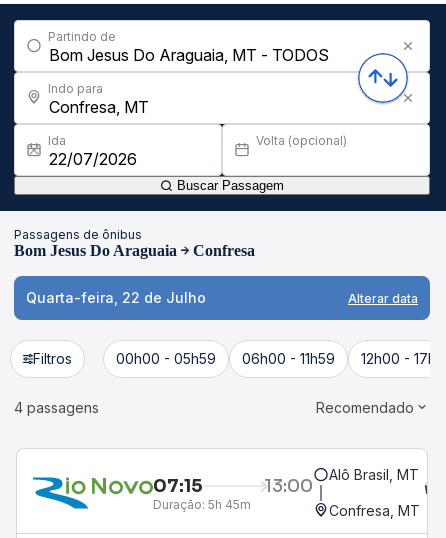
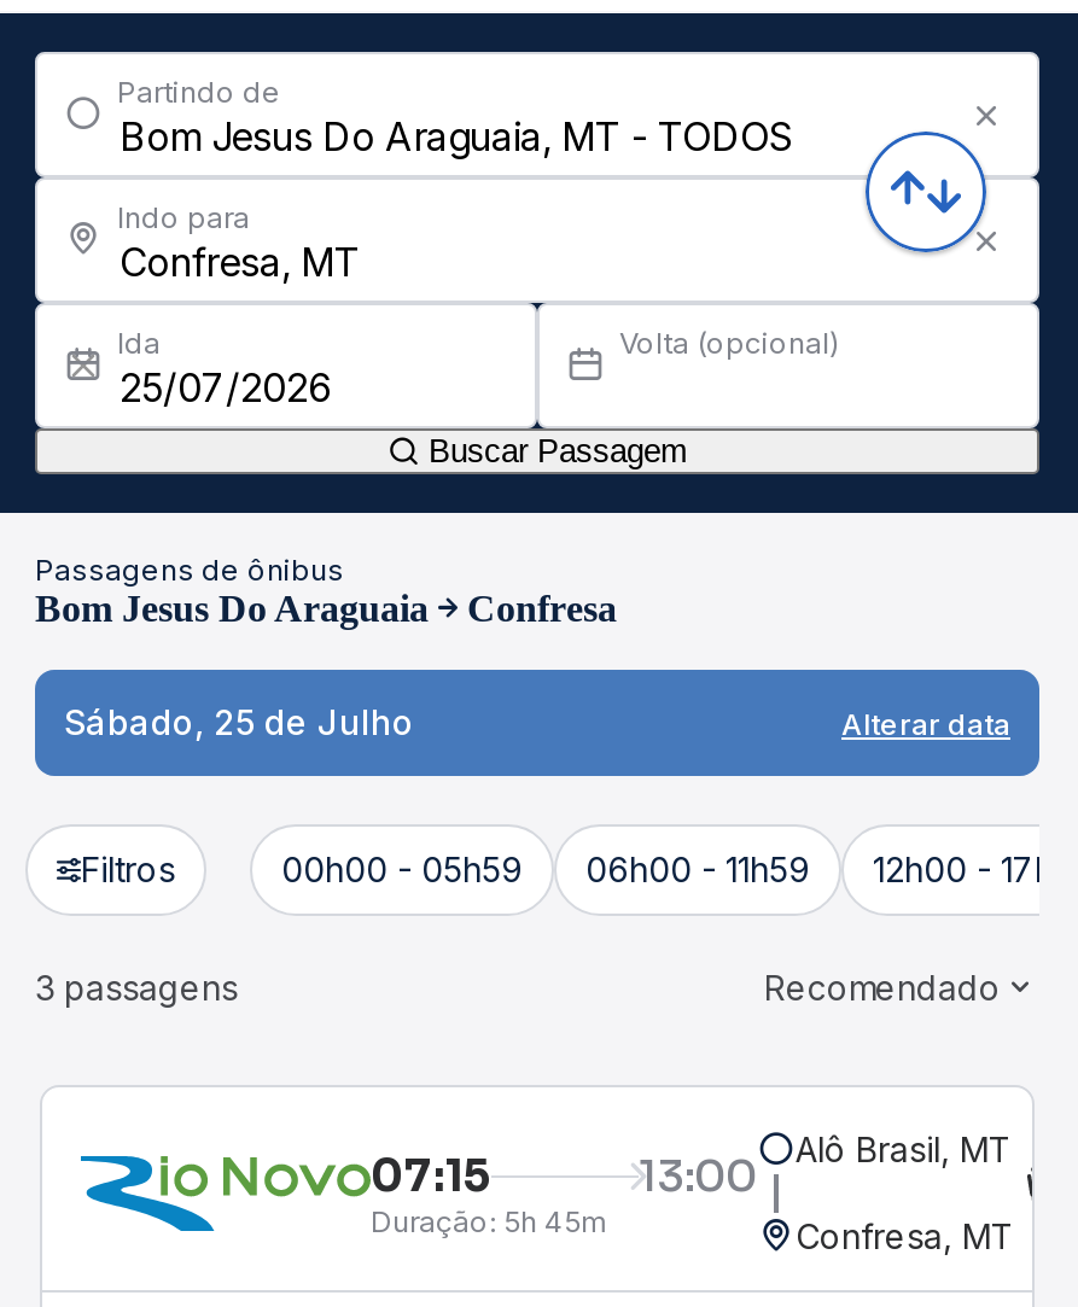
[26,289,206,306] Quarta-feira, 22 de Julho -> [64,701,414,742] Sábado, 25 de Julho
[14,399,99,416] 4 passagens -> [35,967,238,1008] 3 passagens

